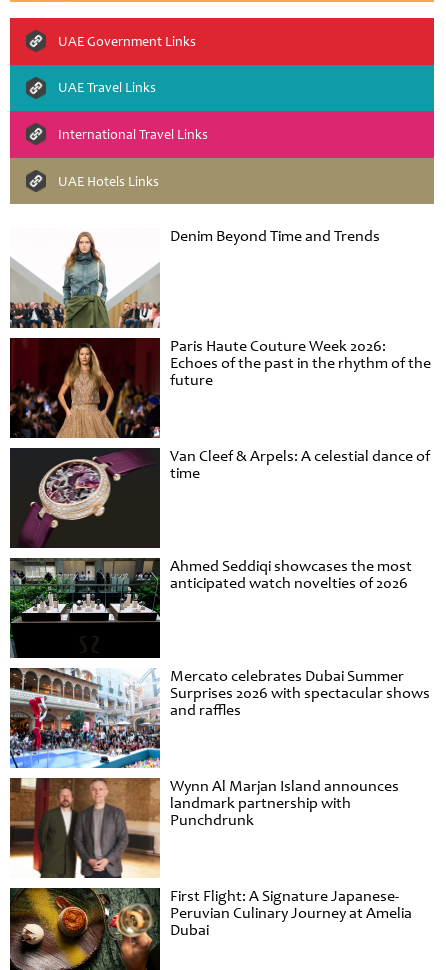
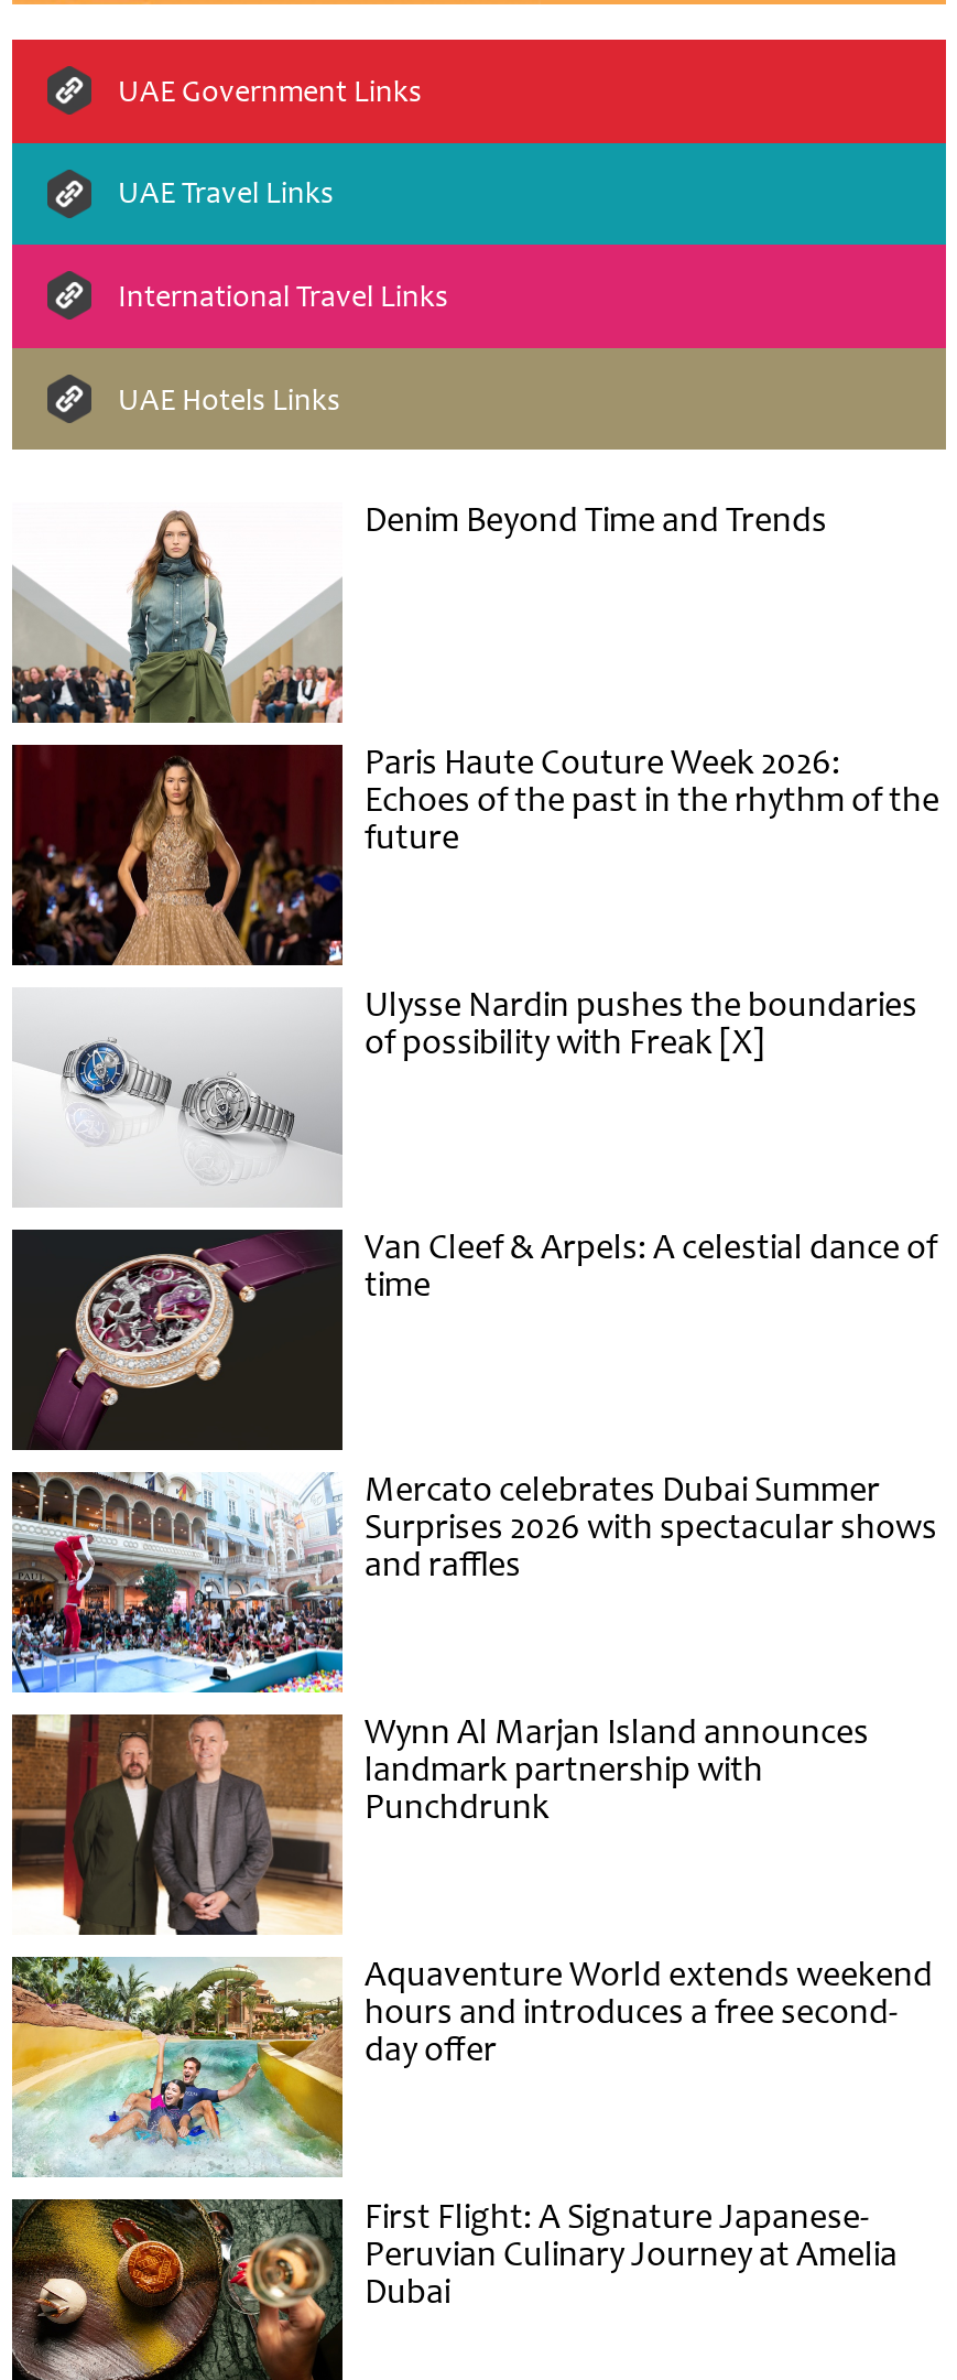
none -> [12,984,917,1208] [image] | Ulysse Nardin pushes the boundaries | of possibility with Freak [X]
[10,556,412,658] [image] | Ahmed Seddiqi showcases the most | anticipated watch novelties of 2026 -> none
none -> [10,1953,933,2179] [image] | Aquaventure World extends weekend | hours and introduces a free second- | day offer

